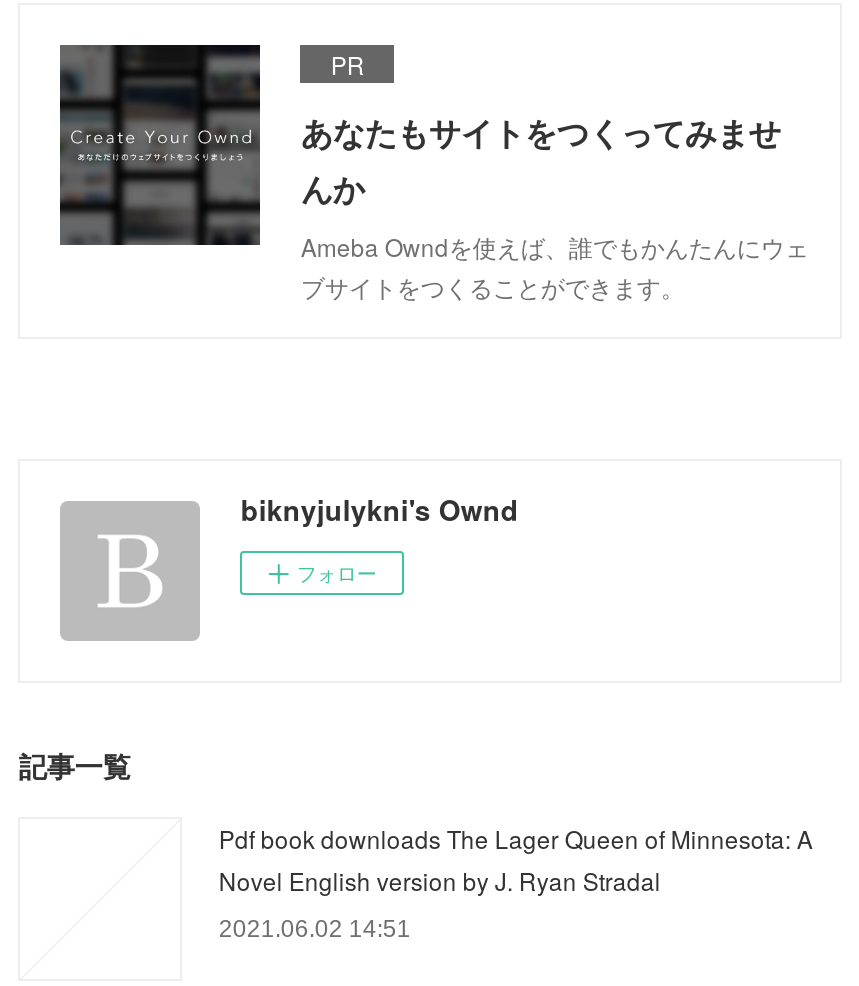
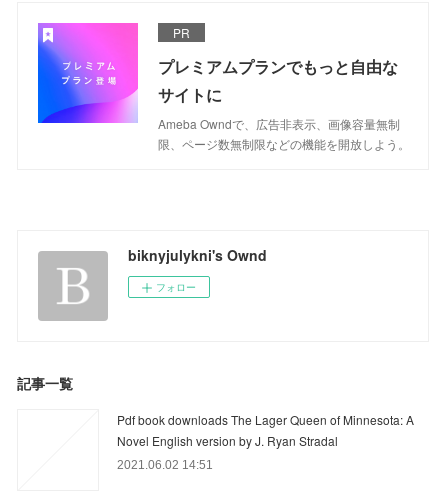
[58,43,809,303] [image] | あなたもサイトをつくってみませ | んか | Ameba Owndを使えば、誰でもかんたんにウェ | ブサイトをつくることができます。 -> [37,22,410,152] [image] | プレミアムプランでもっと自由な | サイトに | Ameba Owndで、広告非表示、画像容量無制 | 限、ページ数無制限などの機能を開放しよう。

